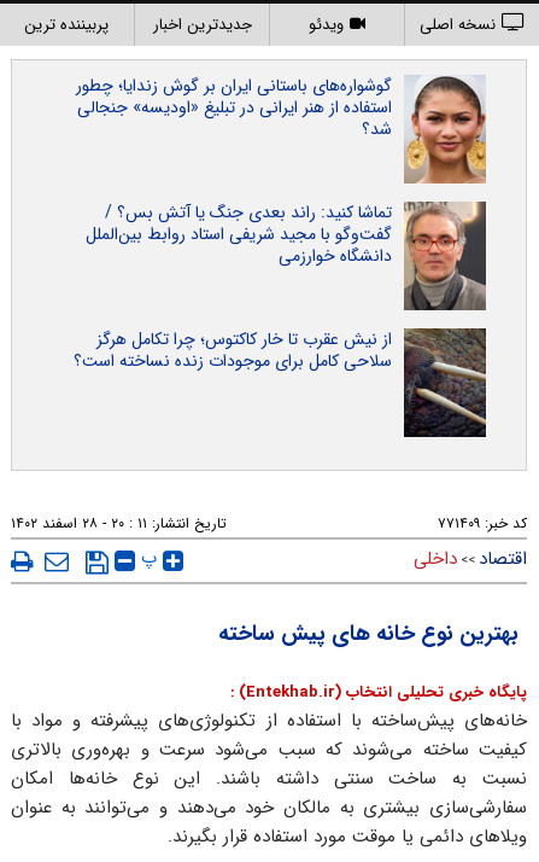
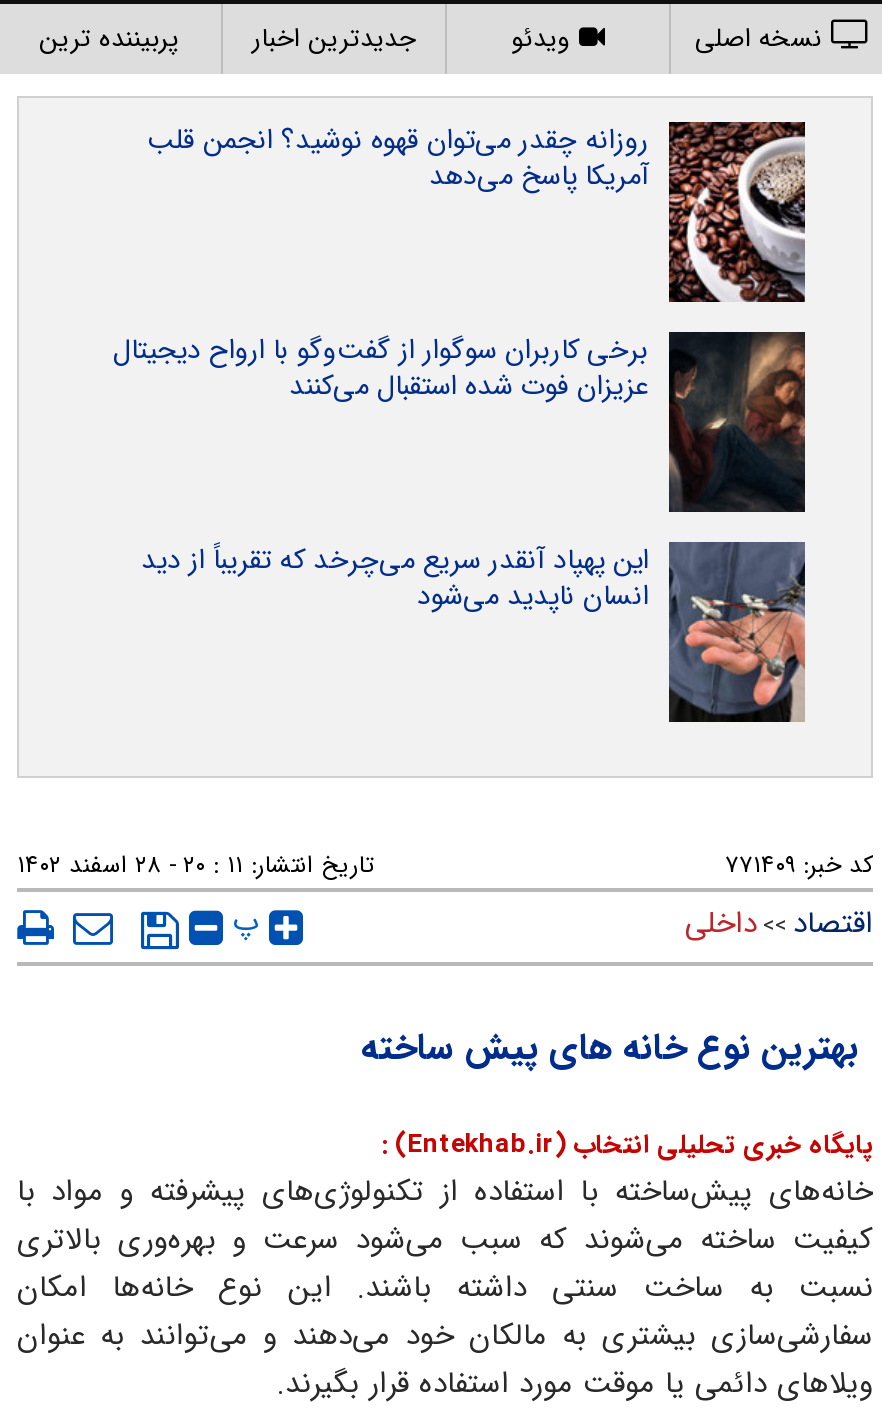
[76,72,487,185] [image] | گوشواره‌های باستانی ایران بر گوش زندایا؛ چطور | استفاده از هنر ایرانی در تبلیغ «اودیسه» جنجالی | شد؟ -> [147,118,807,304] [image] | روزانه چقدر می‌توان قهوه نوشید؟ انجمن قلب | آمریکا پاسخ می‌دهد
[86,199,487,310] [image] | تماشا کنید: راند بعدی جنگ یا آتش بس؟ / | گفت‌و‌گو با مجید شریفی استاد روابط بین‌الملل | دانشگاه خوارزمی -> [113,328,807,510] [image] | برخی کاربران سوگوار از گفت‌وگو با ارواح دیجیتال | عزیزان فوت شده استقبال می‌کنند
[74,326,487,438] [image] | از نیش عقرب تا خار کاکتوس؛ چرا تکامل هرگز | سلاحی کامل برای موجودات زنده نساخته است؟ -> [141,538,807,722] [image] | این پهپاد آنقدر سریع می‌چرخد که تقریباً از دید | انسان ناپدید می‌شود

